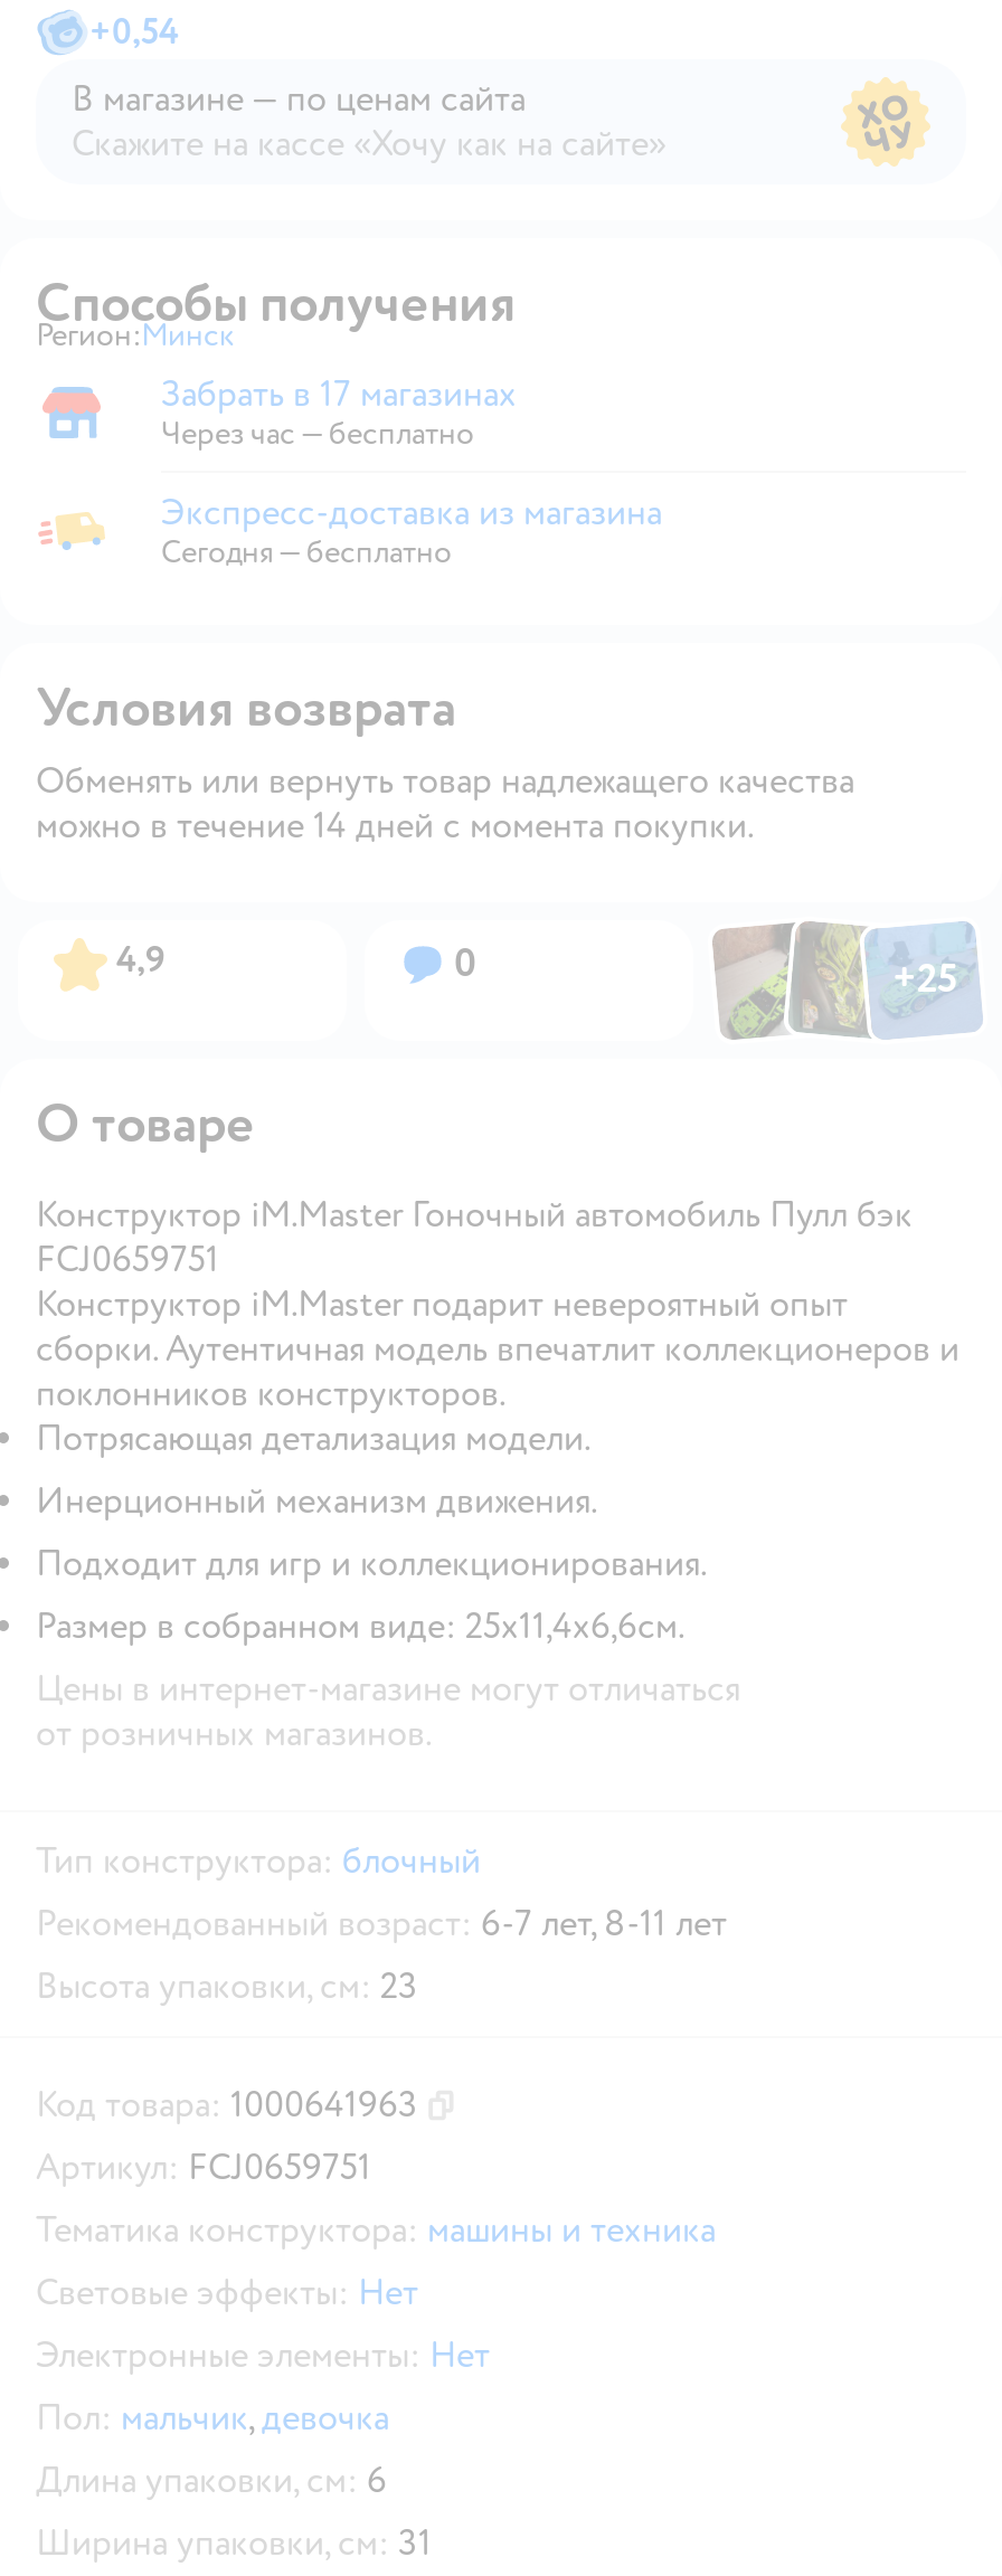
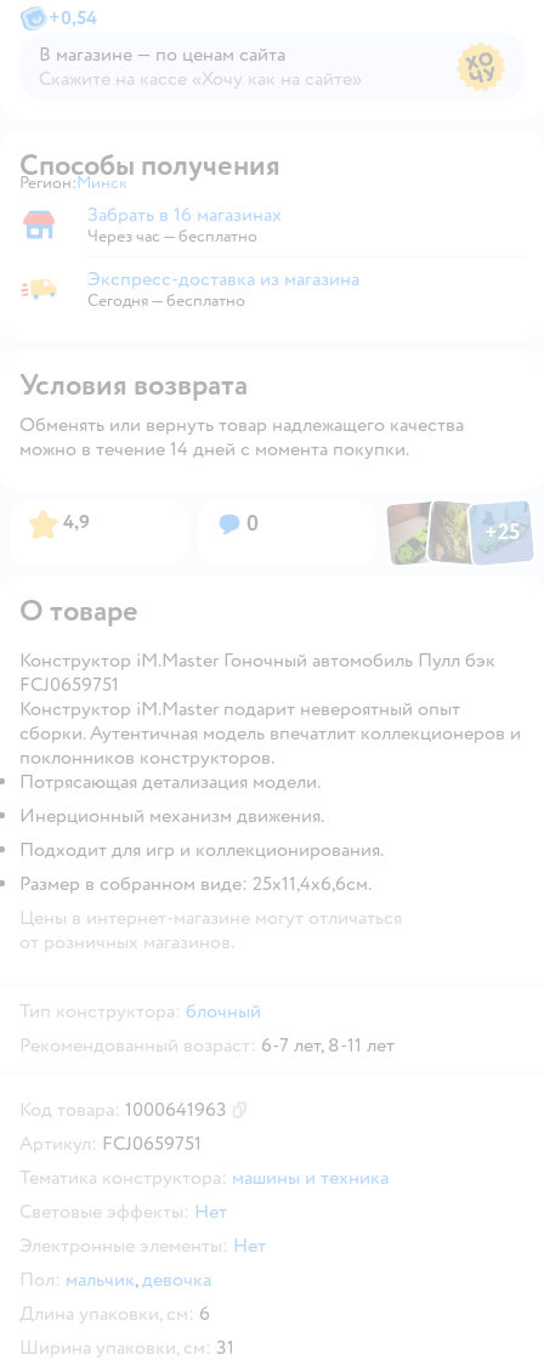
[161,372,517,417] Забрать в 17 магазинах -> [87,203,282,227] Забрать в 16 магазинах
[36,1964,418,2009] Высота упаковки, см: 23 -> none

